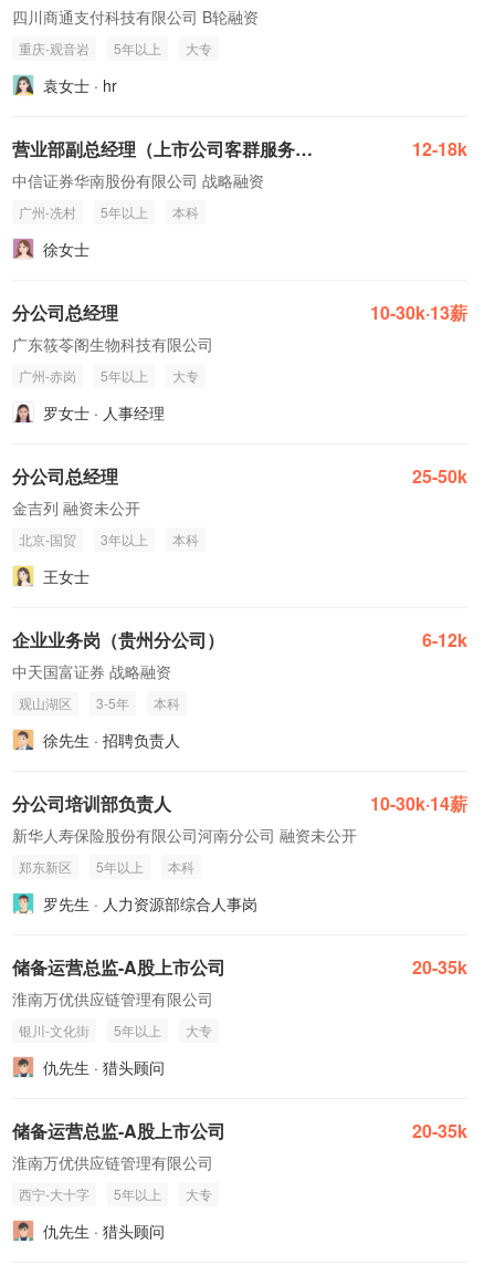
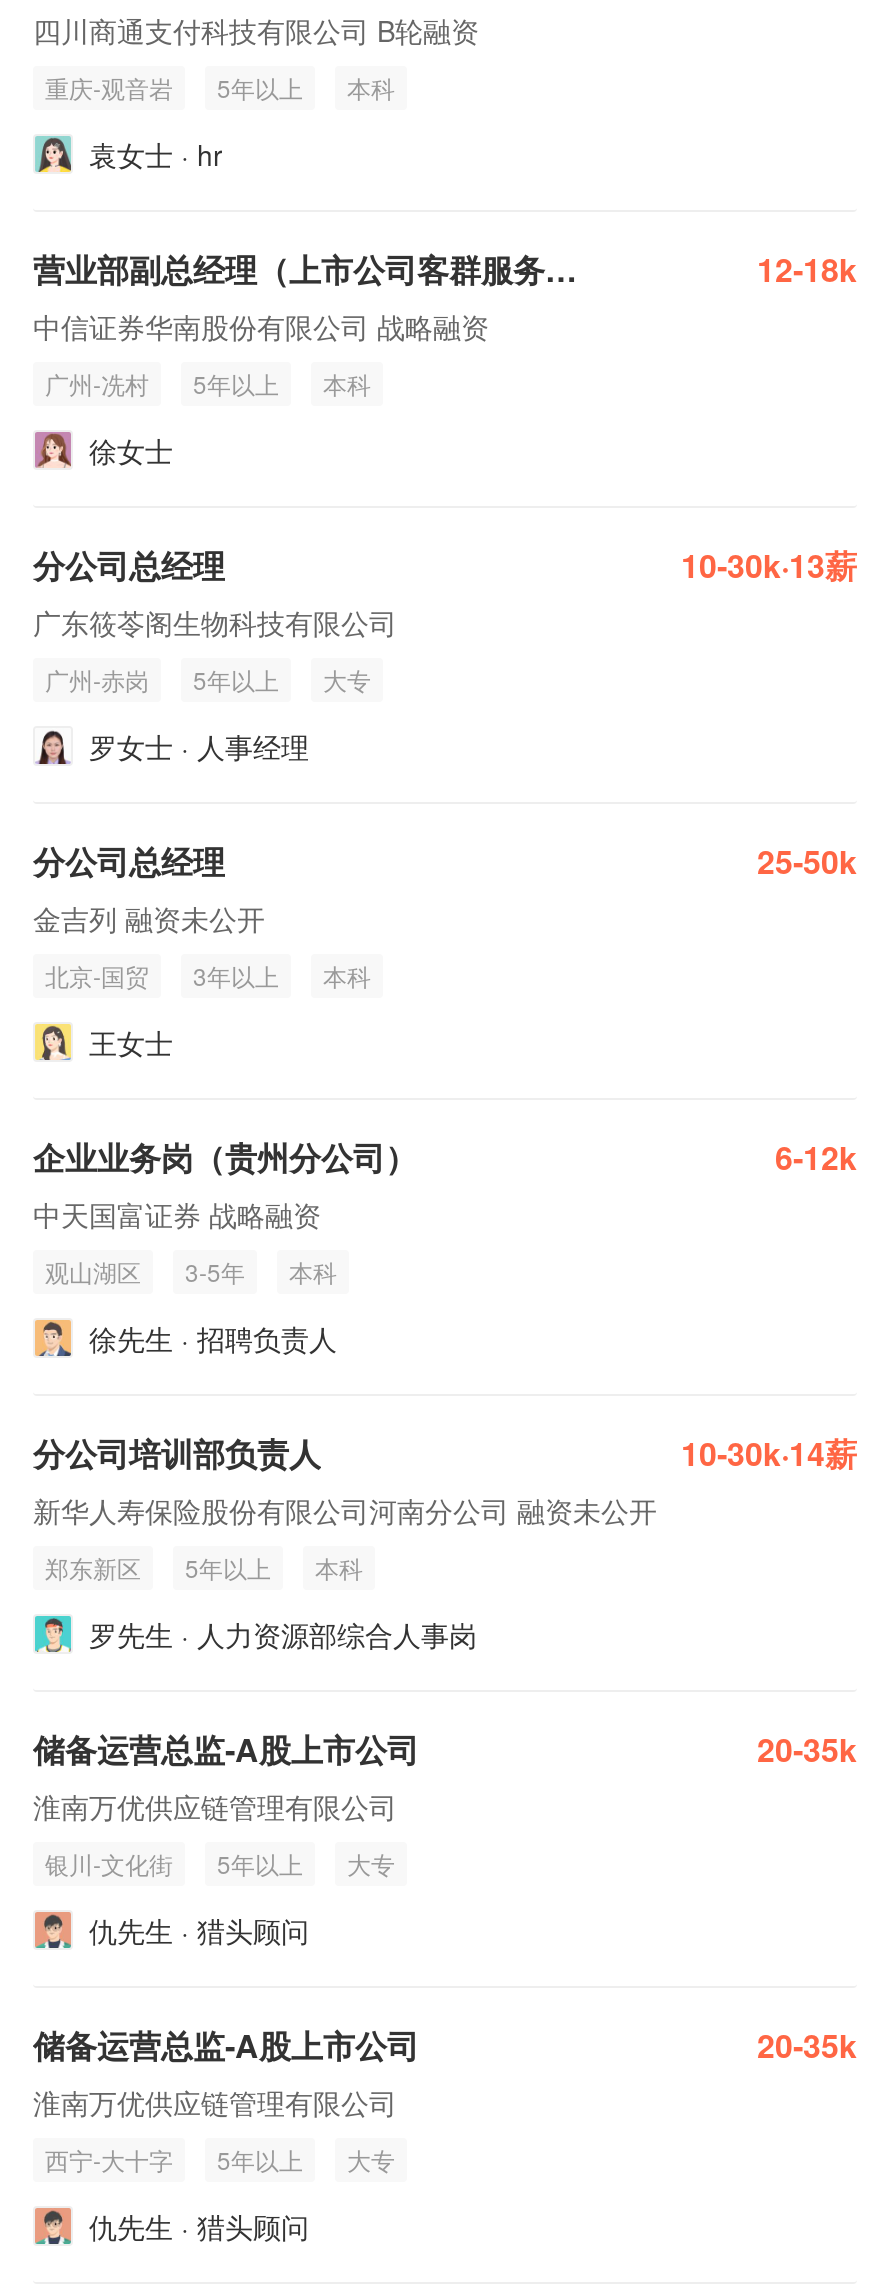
[186,39,212,57] 大专 -> [347,70,395,104] 本科

